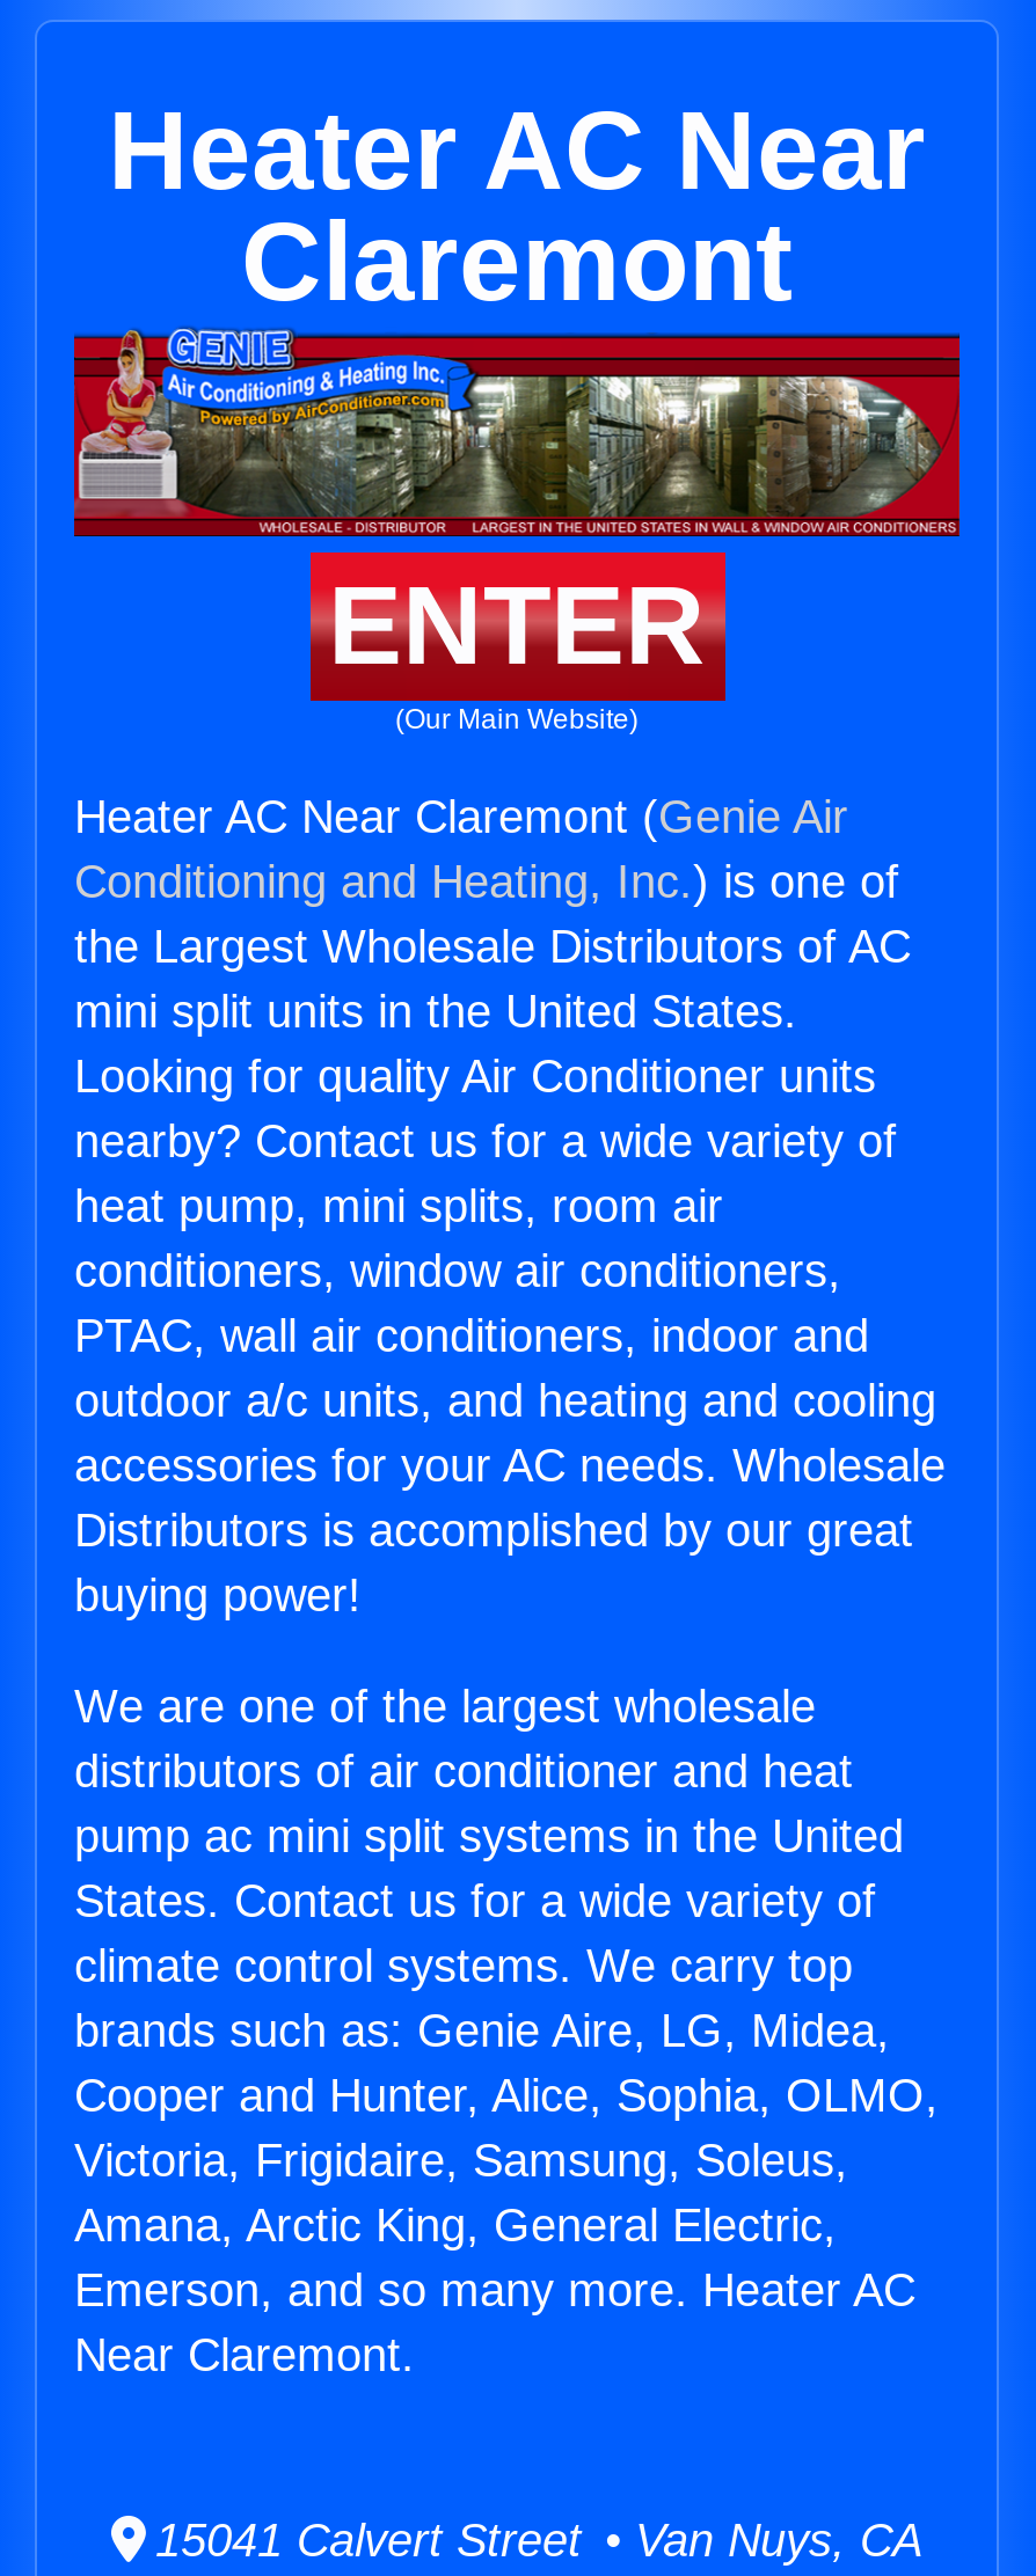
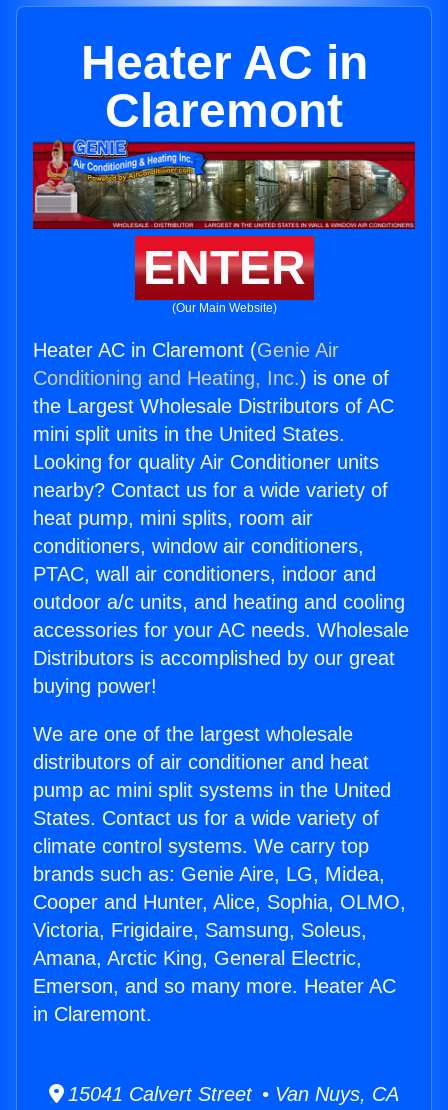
[108,89,926,212] Heater AC Near -> [80,36,367,89] Heater AC in
[74,791,848,842] Heater AC Near Claremont (Genie Air -> [33,339,339,361] Heater AC in Claremont (Genie Air
[74,2330,415,2380] Near Claremont. -> [33,1003,152,1025] in Claremont.

